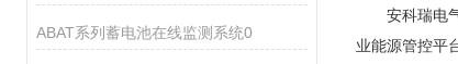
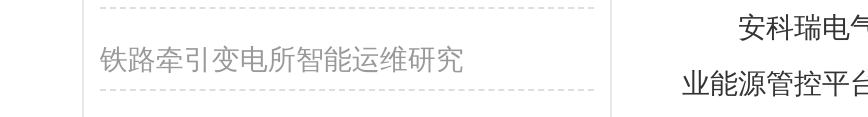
[36,24,253,41] ABAT系列蓄电池在线监测系统0 -> [100,43,464,75] 铁路牵引变电所智能运维研究

